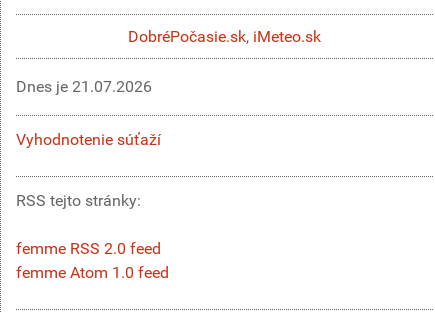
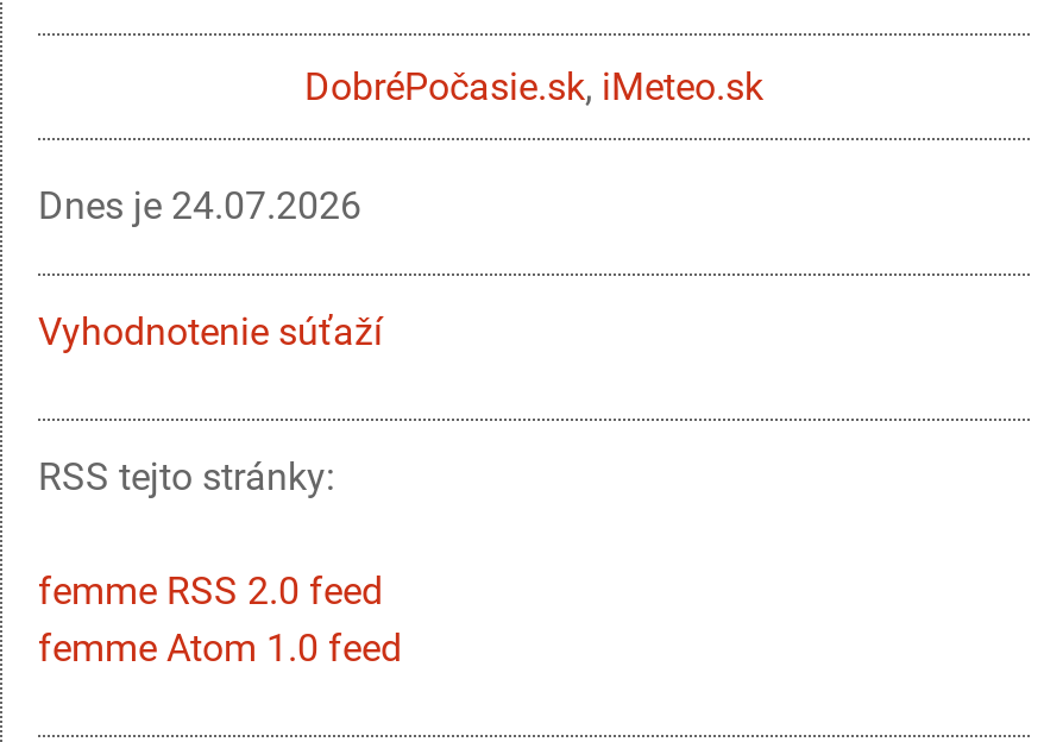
[16,77,152,96] Dnes je 21.07.2026 -> [38,184,361,229] Dnes je 24.07.2026

